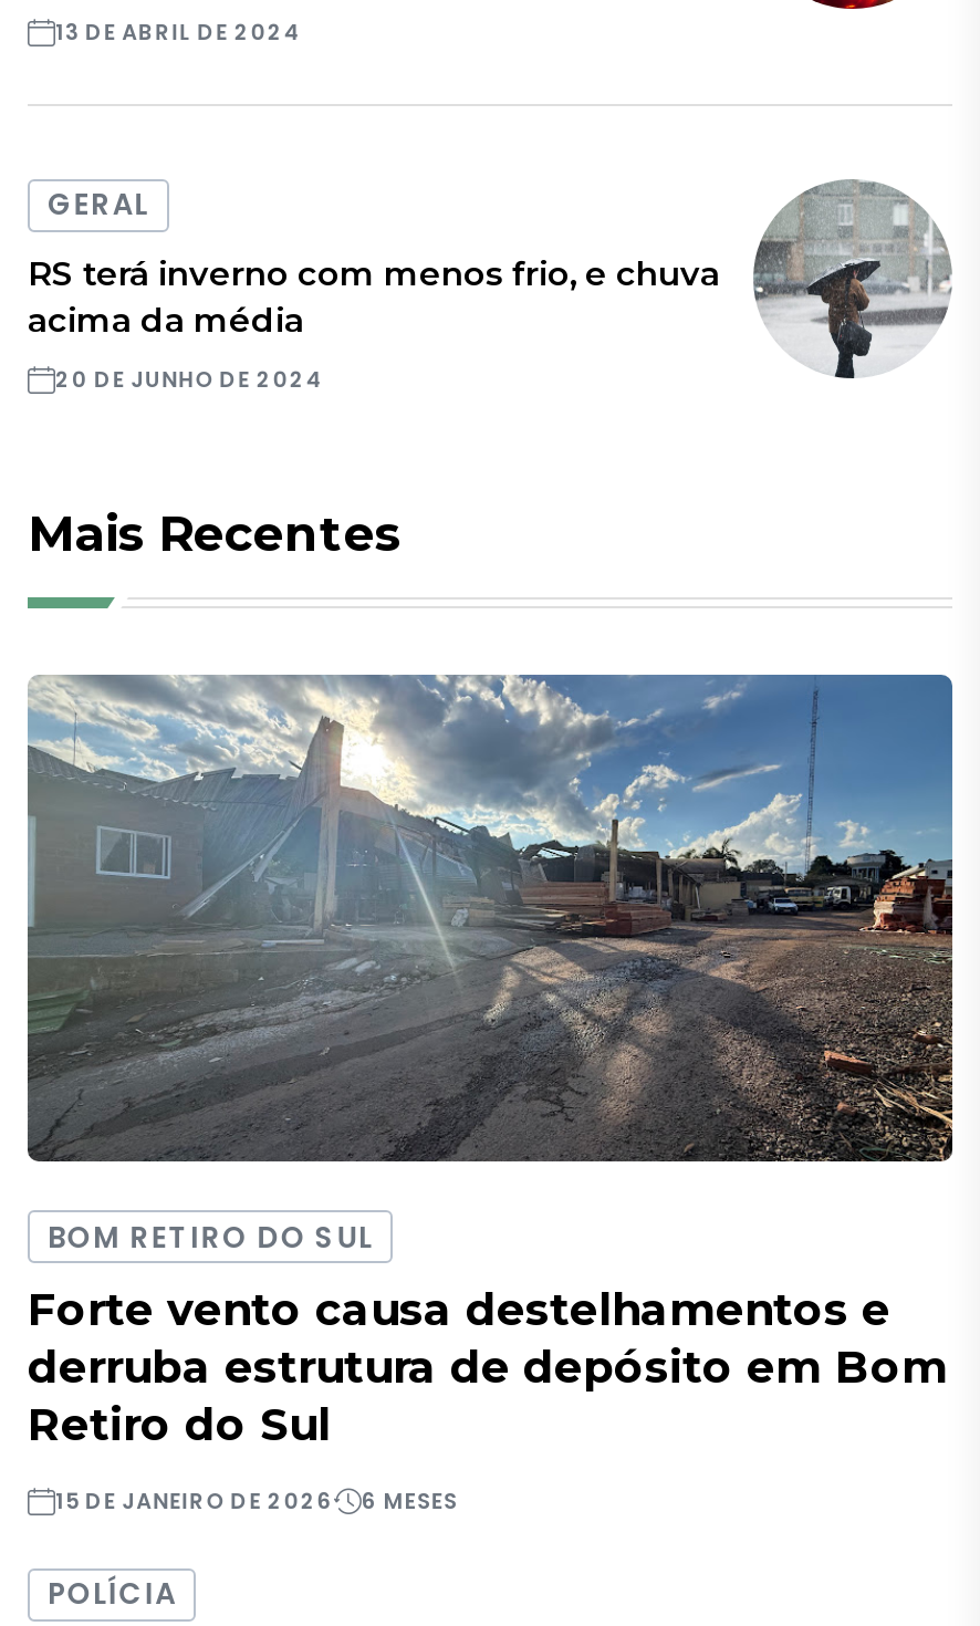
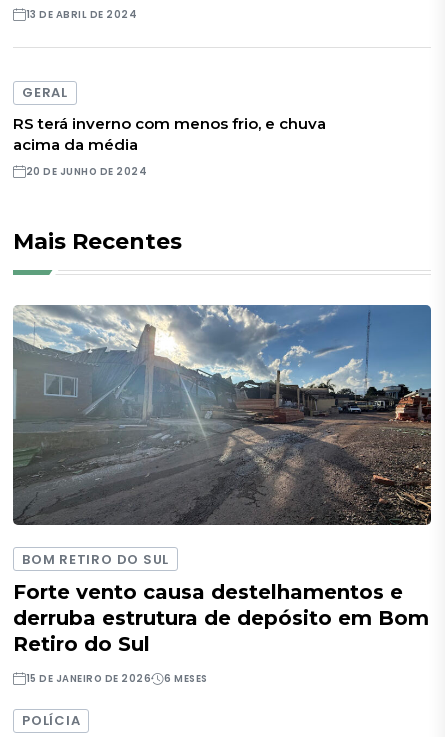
[751,177,952,381] [image] -> none

